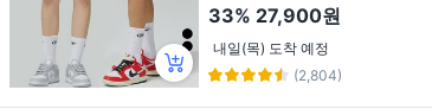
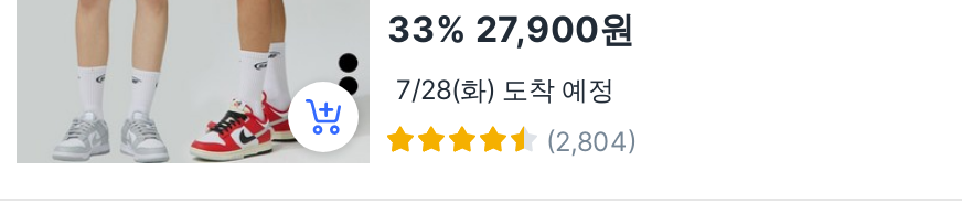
[213,39,329,57] 내일(목) 도착 예정 -> [396,73,614,106] 7/28(화) 도착 예정

